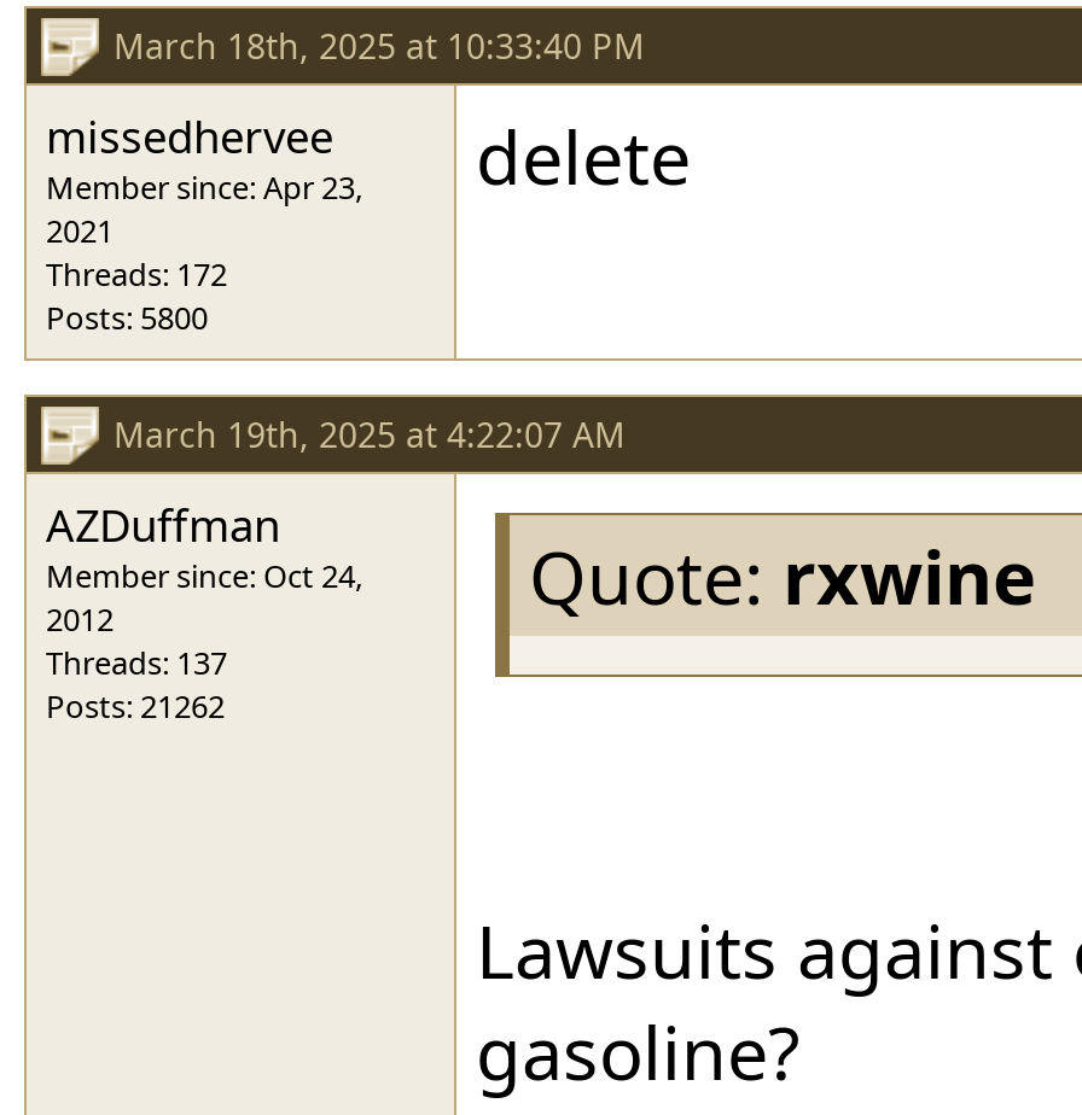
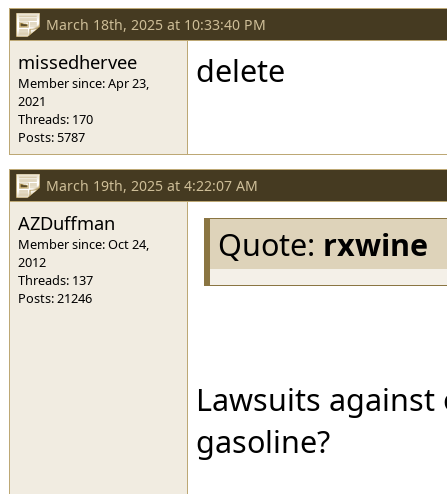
[46,252,227,296] Threads: 172 -> [18,110,93,128] Threads: 170
[46,296,208,339] Posts: 5800 -> [18,128,85,146] Posts: 5787
[46,685,225,728] Posts: 21262 -> [18,289,92,307] Posts: 21246

